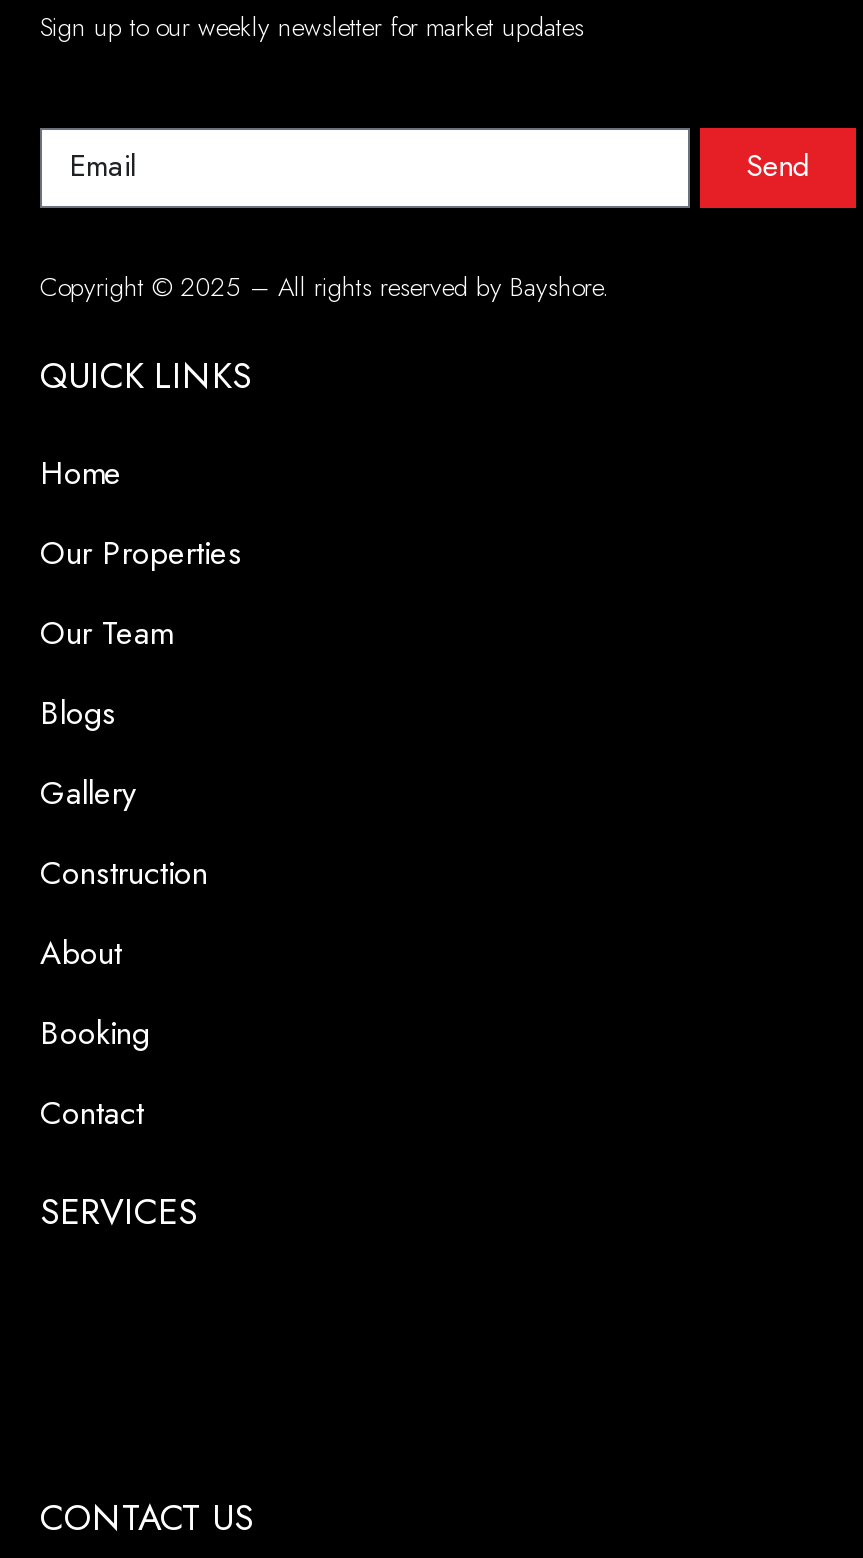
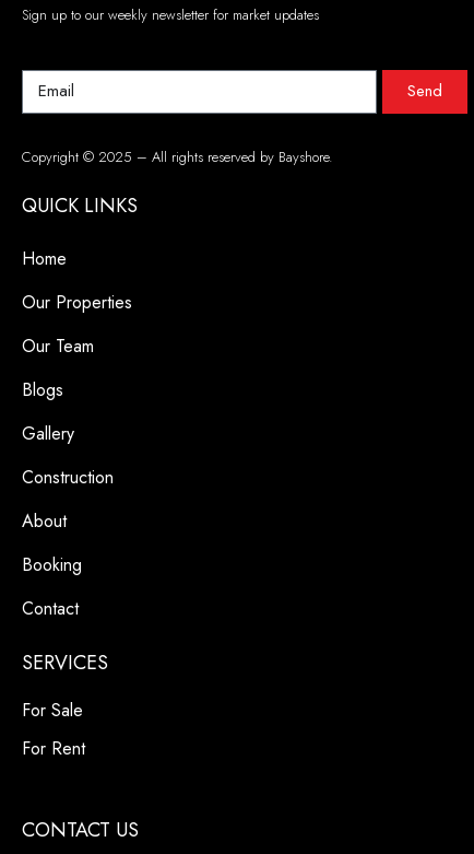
none -> [22,698,85,761] For Sale | For Rent

